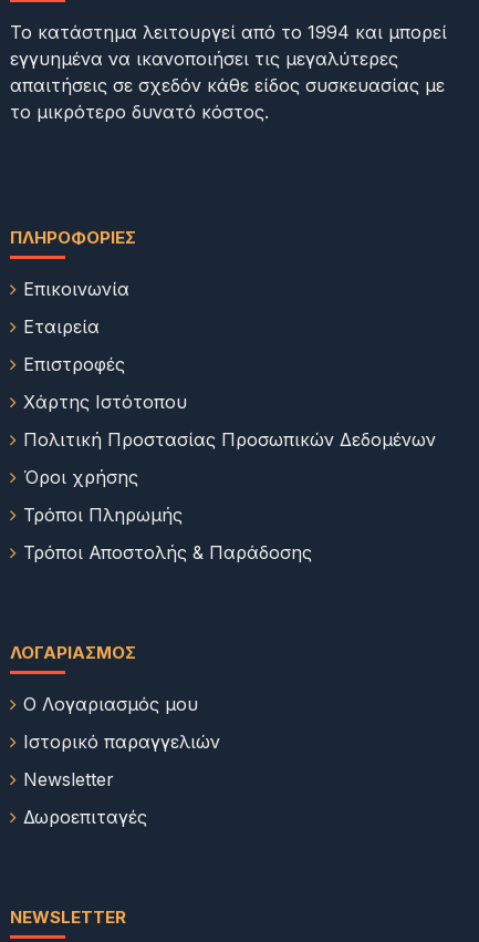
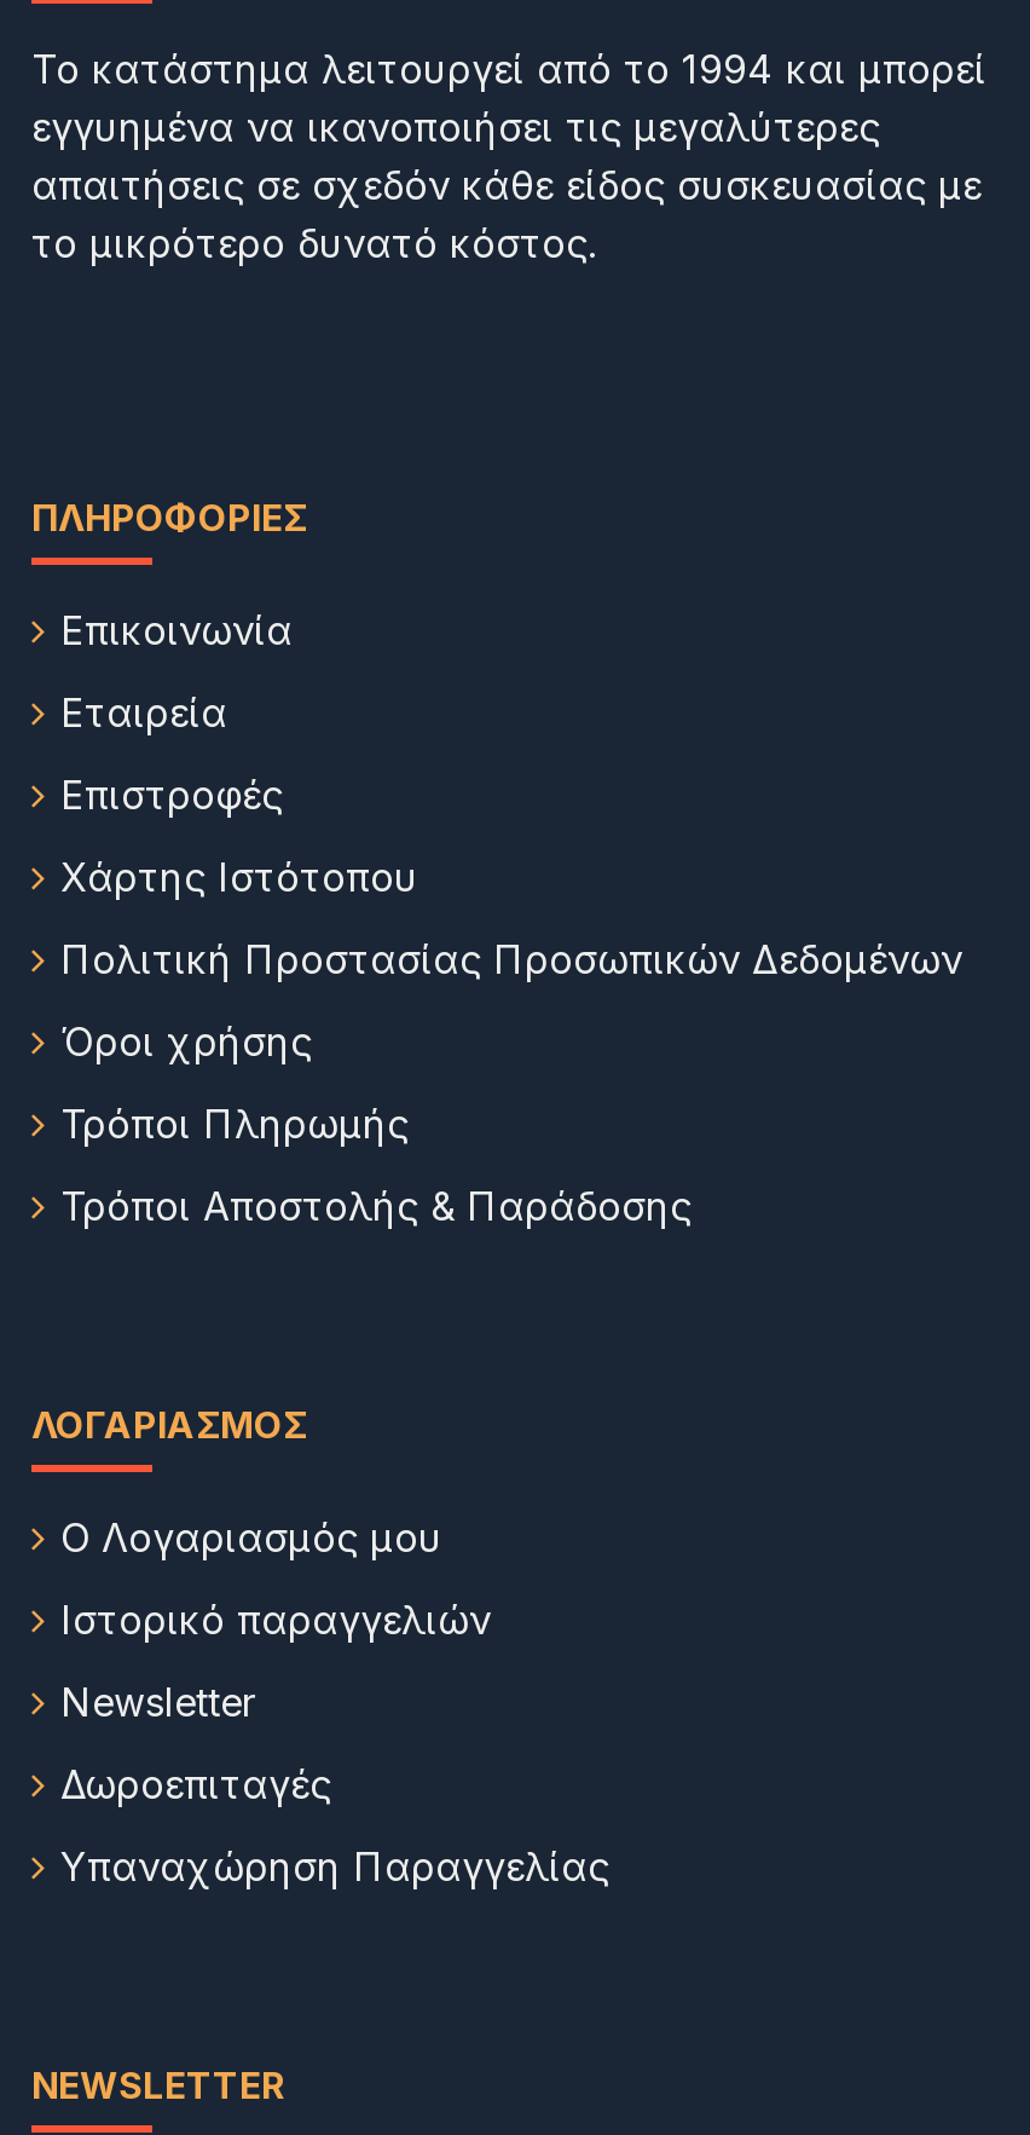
none -> [60,1843,609,1891] Υπαναχώρηση Παραγγελίας

